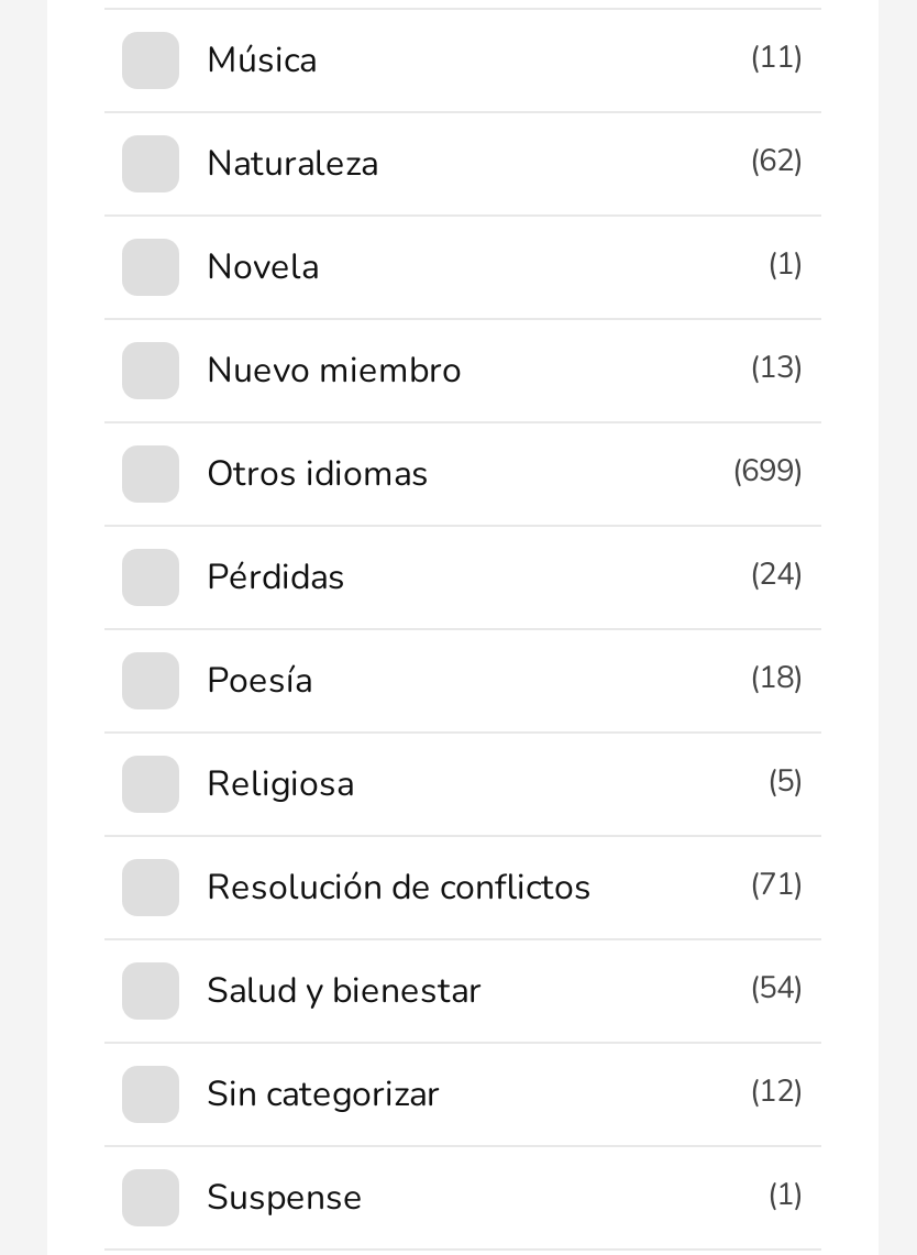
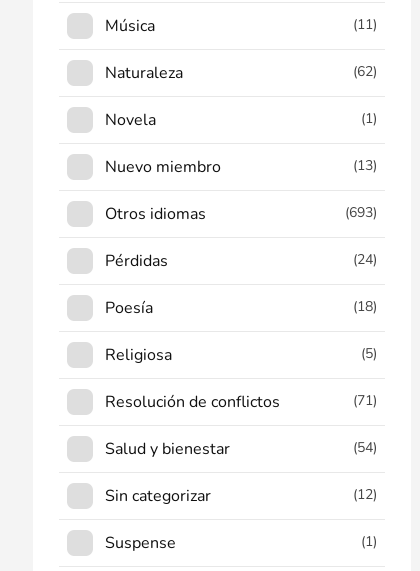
[732,449,803,491] (699) -> [344,203,376,222] (693)

